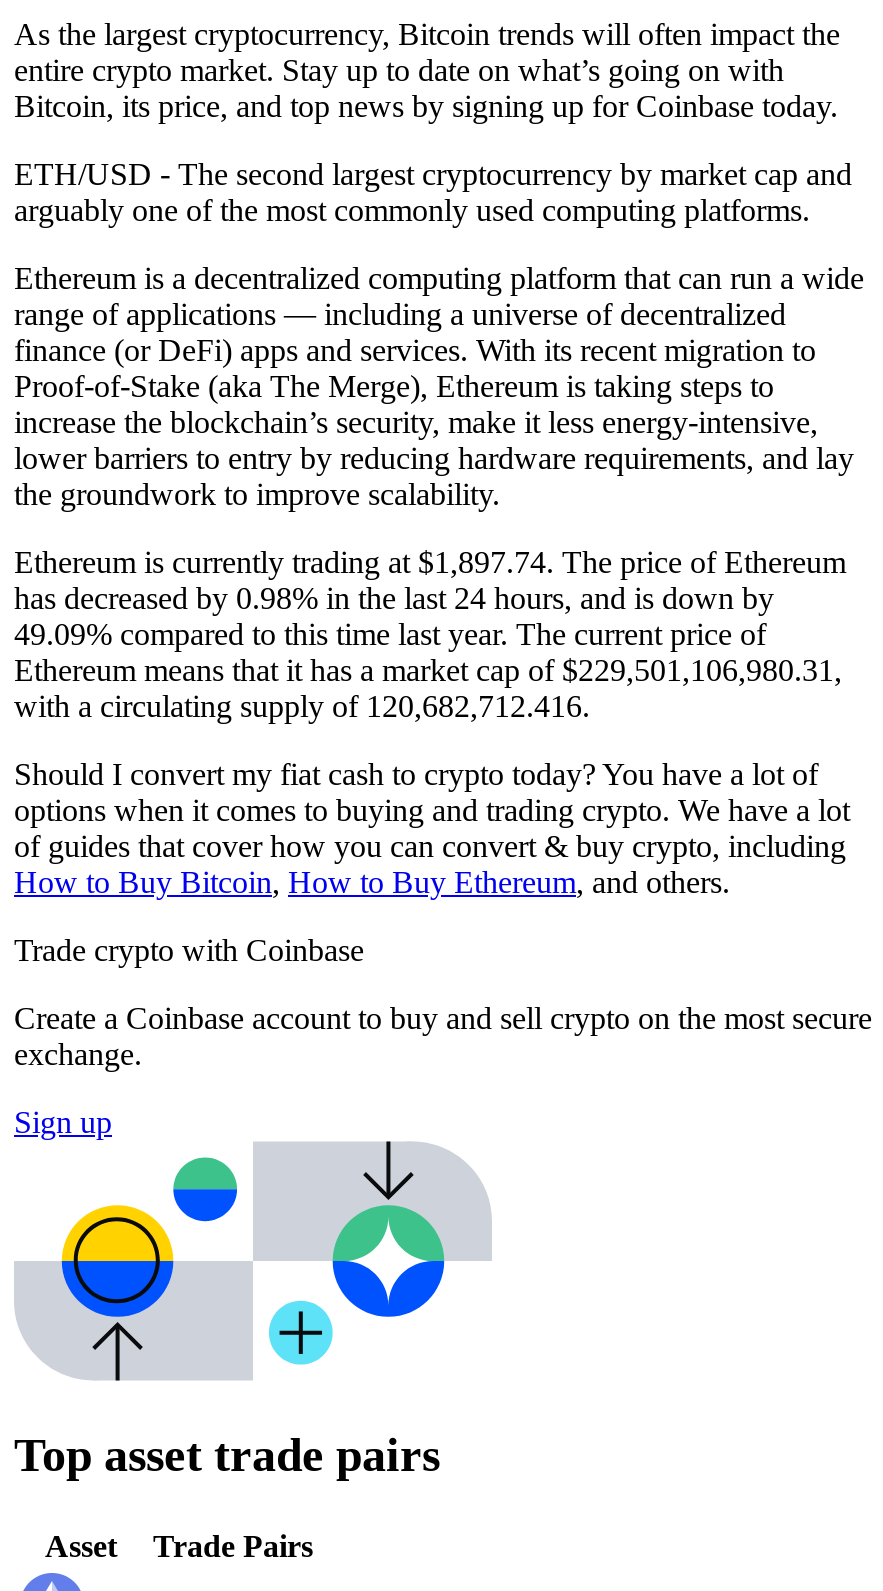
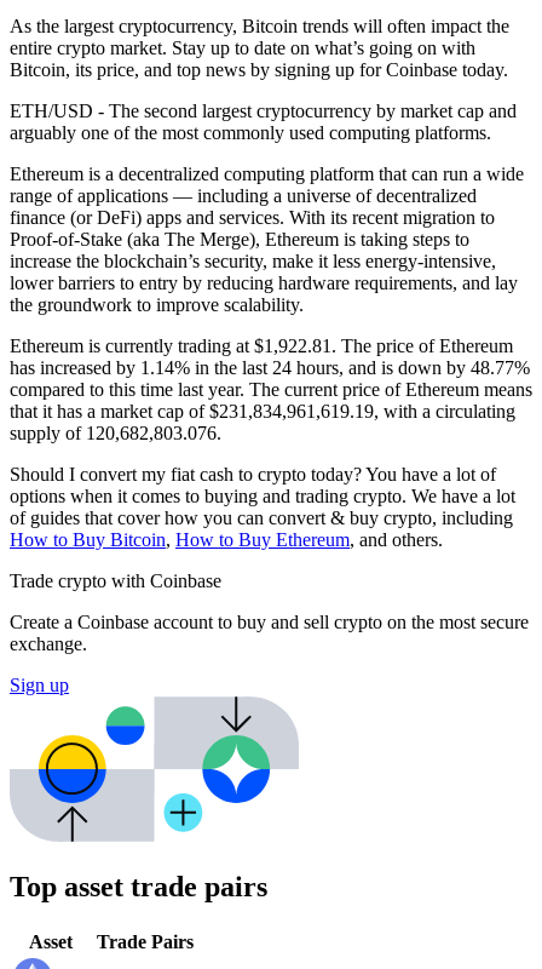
[14,545,846,723] Ethereum is currently trading at $1,897.74. The price of Ethereum | has decreased by 0.98% in the last 24 hours, and is down by | 49.09% compared to this time last year. The current price of | Ethereum means that it has a market cap of $229,501,106,980.31, | with a circulating supply of 120,682,712.416. -> [10,335,532,443] Ethereum is currently trading at $1,922.81. The price of Ethereum | has increased by 1.14% in the last 24 hours, and is down by 48.77% | compared to this time last year. The current price of Ethereum means | that it has a market cap of $231,834,961,619.19, with a circulating | supply of 120,682,803.076.

